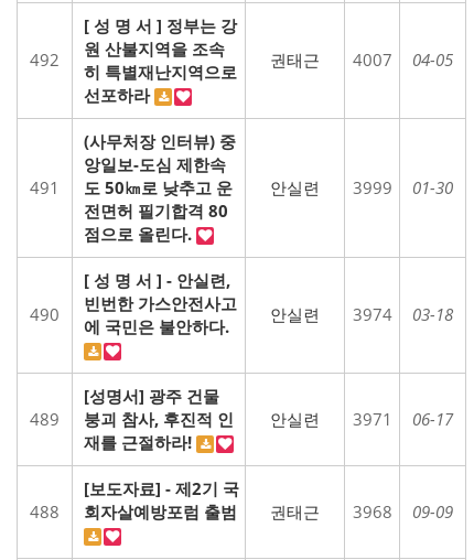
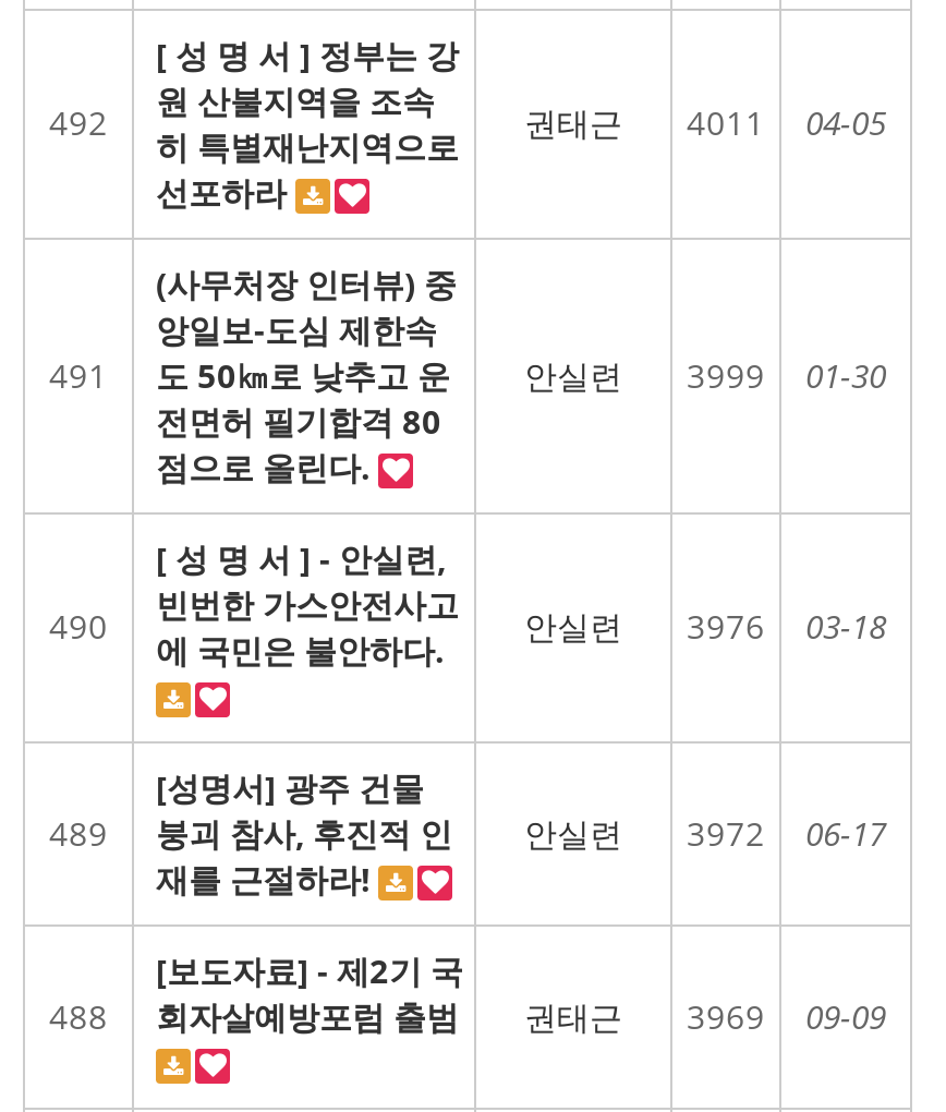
[270,49,453,71] 권태근 4007 04-05 -> [524,100,886,144] 권태근 4011 04-05
[30,292,453,325] 490 빈번한 가스안전사고 안실련 3974 03-18 -> [49,582,886,648] 490 빈번한 가스안전사고 안실련 3976 03-18
[30,408,453,430] 489 붕괴 참사, 후진적 인 안실련 3971 06-17 -> [49,811,886,855] 489 붕괴 참사, 후진적 인 안실련 3972 06-17
[30,500,453,523] 488 회자살예방포럼 출범 권태근 3968 09-09 -> [49,994,886,1038] 488 회자살예방포럼 출범 권태근 3969 09-09

